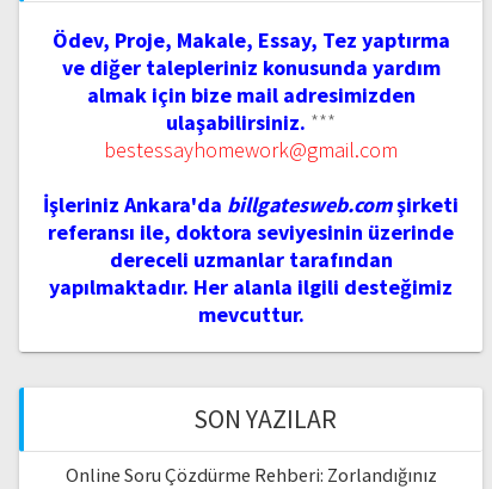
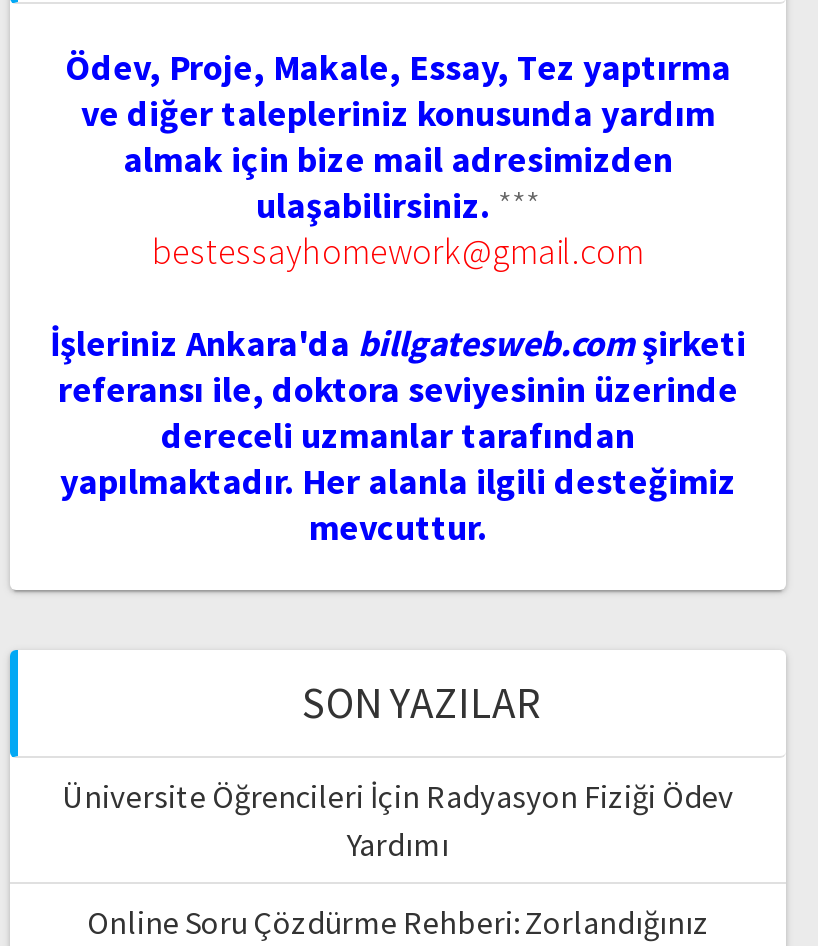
none -> [62,776,734,864] Üniversite Öğrencileri İçin Radyasyon Fiziği Ödev | Yardımı

